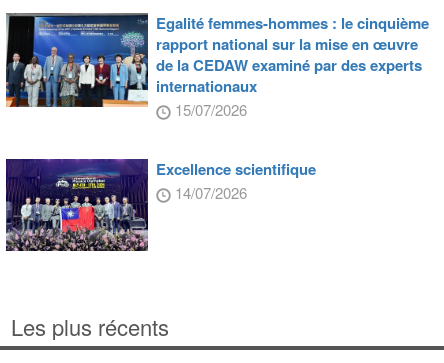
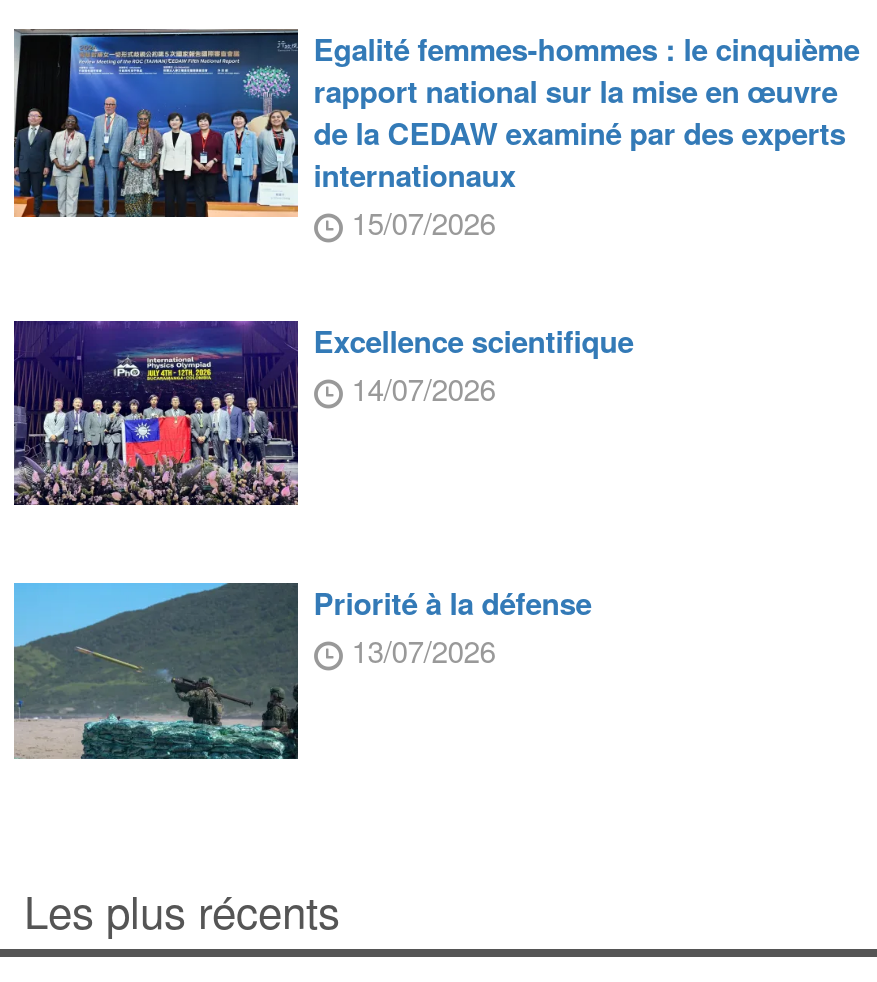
none -> [12,581,592,761] [image] | Priorité à la défense | 13/07/2026

